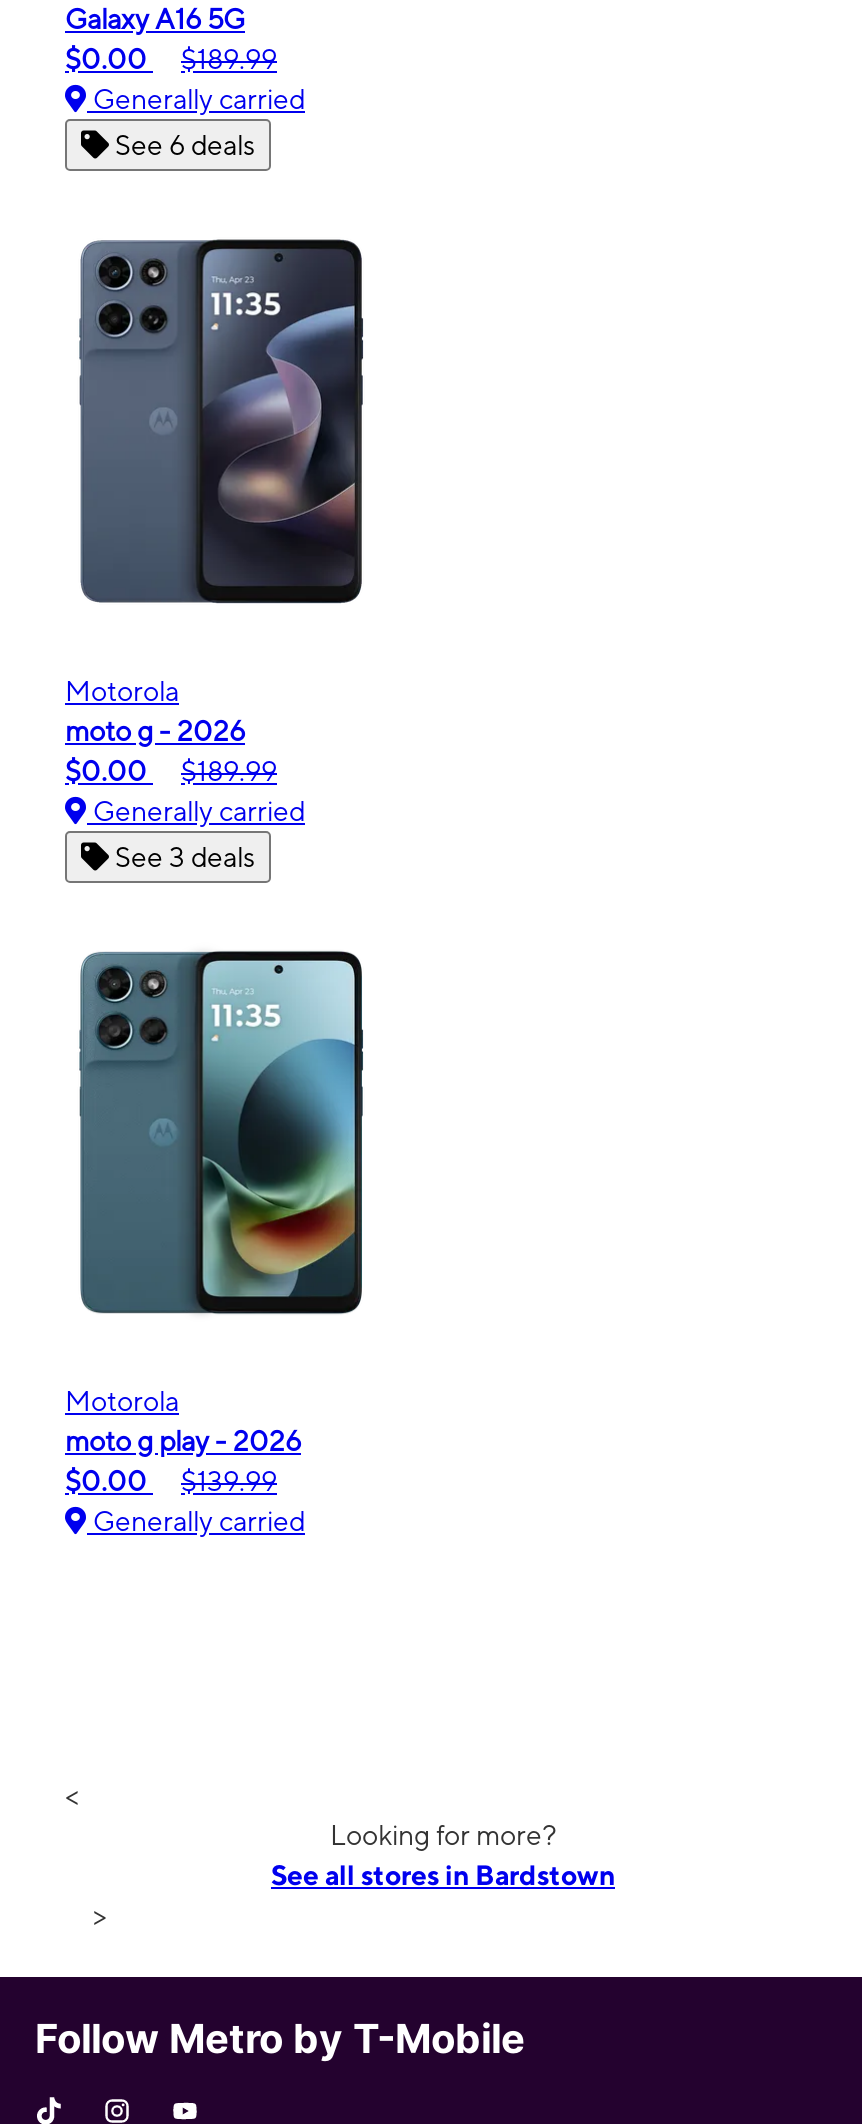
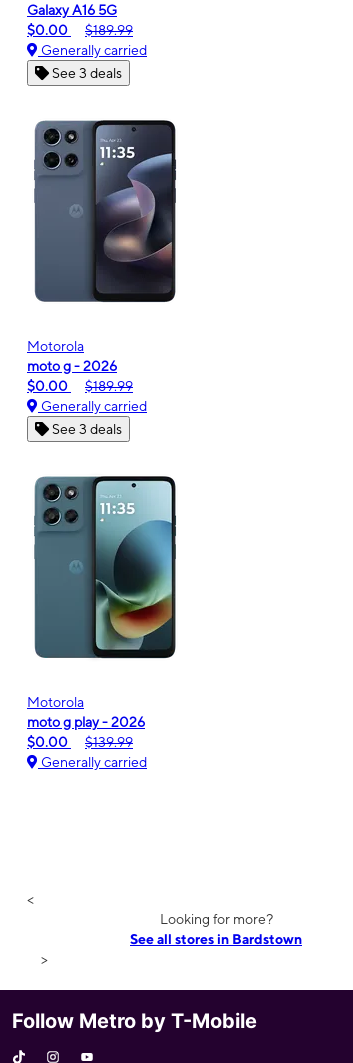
[115,130,255,162] See 6 deals -> [52,65,122,81] See 3 deals

